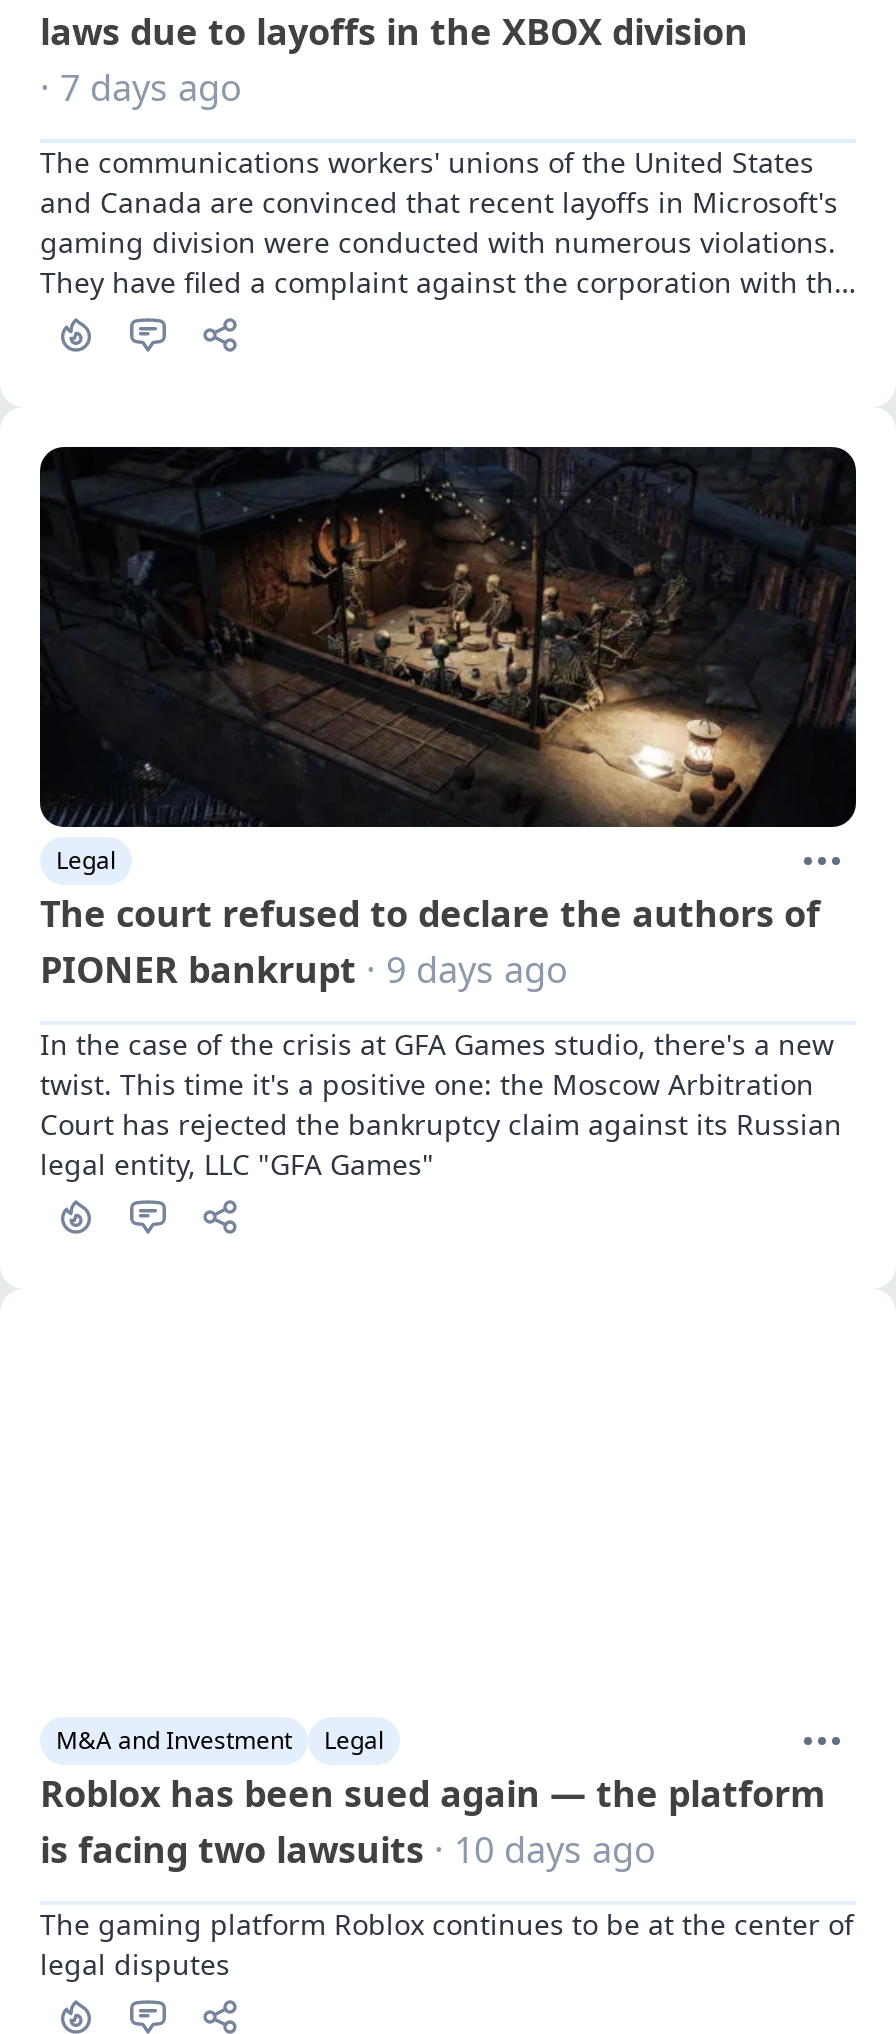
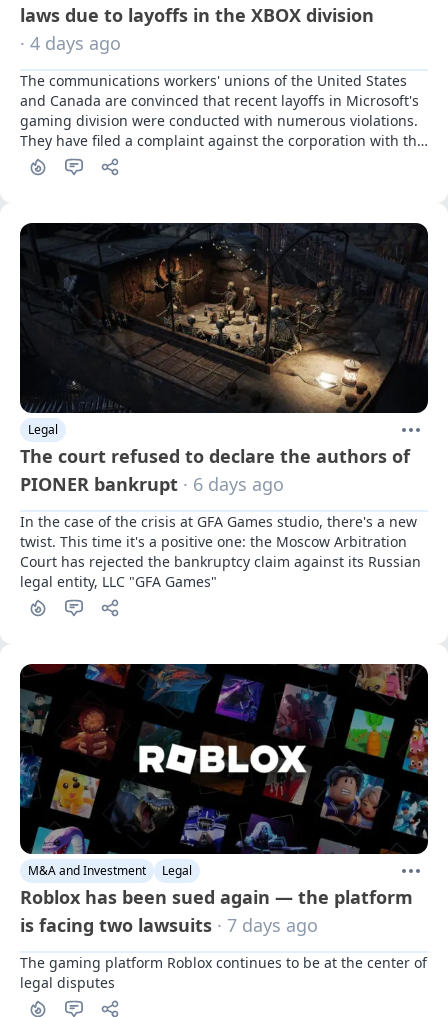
[40,62,242,110] · 7 days ago -> [20,31,121,55] · 4 days ago
[40,944,568,992] PIONER bankrupt · 9 days ago -> [20,472,284,496] PIONER bankrupt · 6 days ago
none -> [19,663,429,855] [image]
[40,1826,656,1874] is facing two lawsuits · 10 days ago -> [20,913,318,937] is facing two lawsuits · 7 days ago

